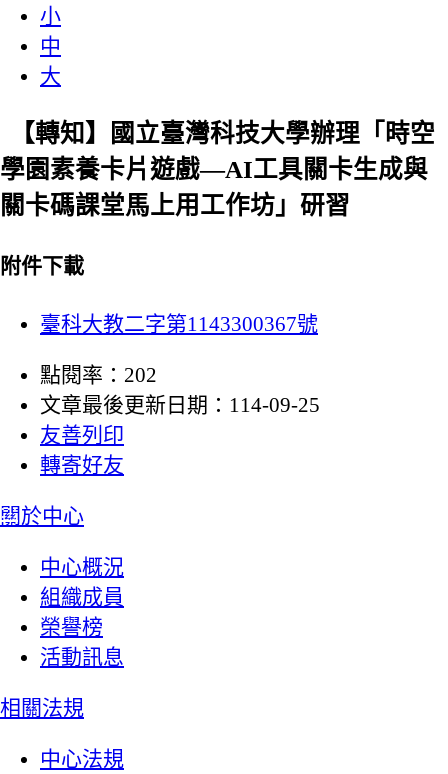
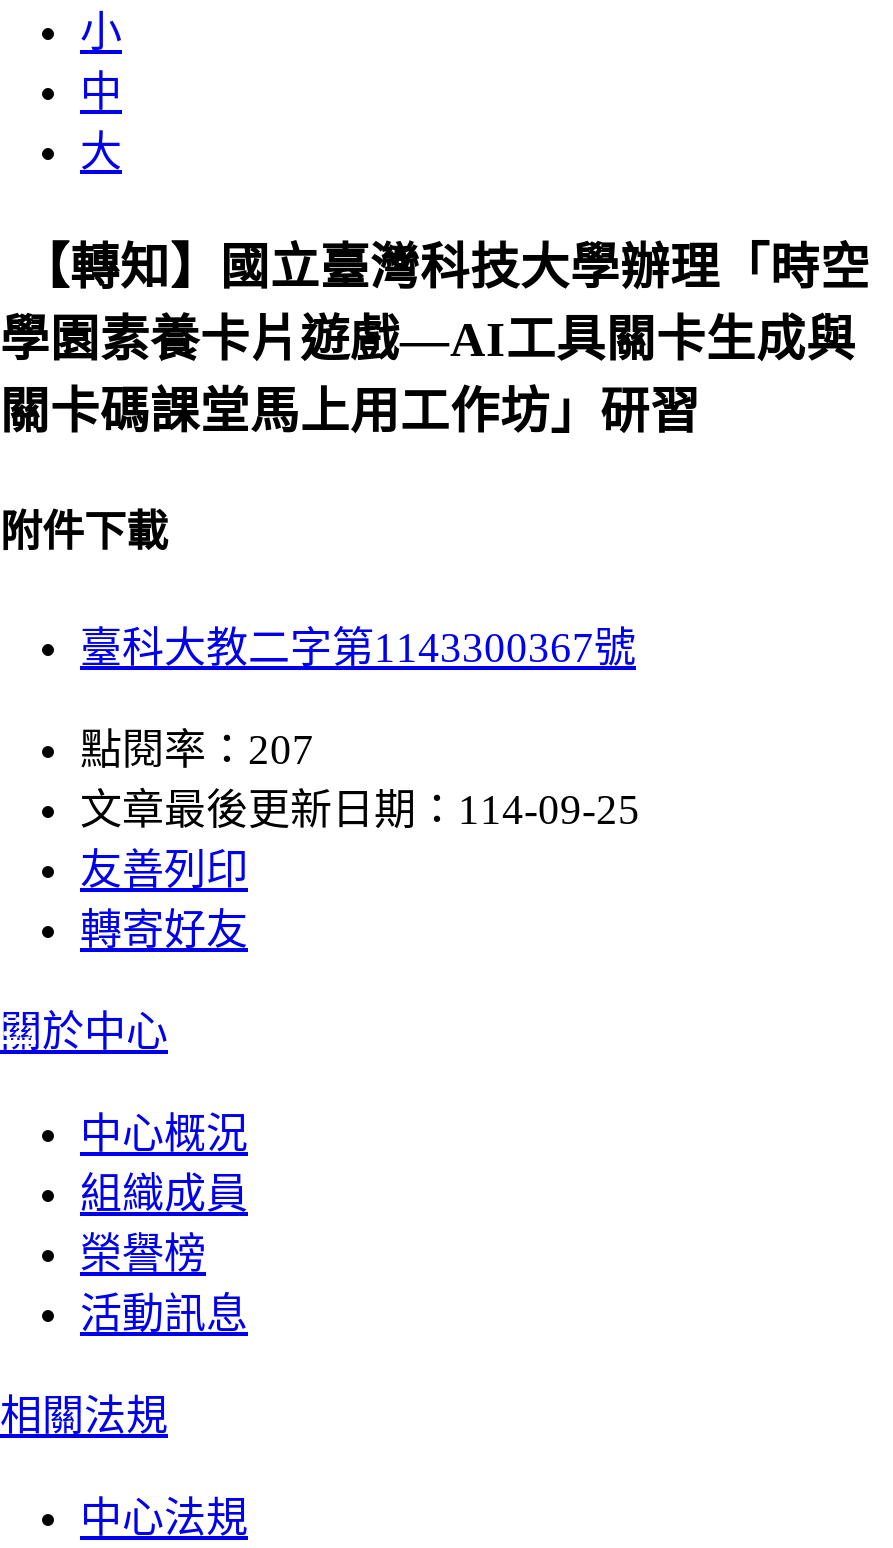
[40,363,157,387] 點閱率：202 -> [80,726,314,774] 點閱率：207

